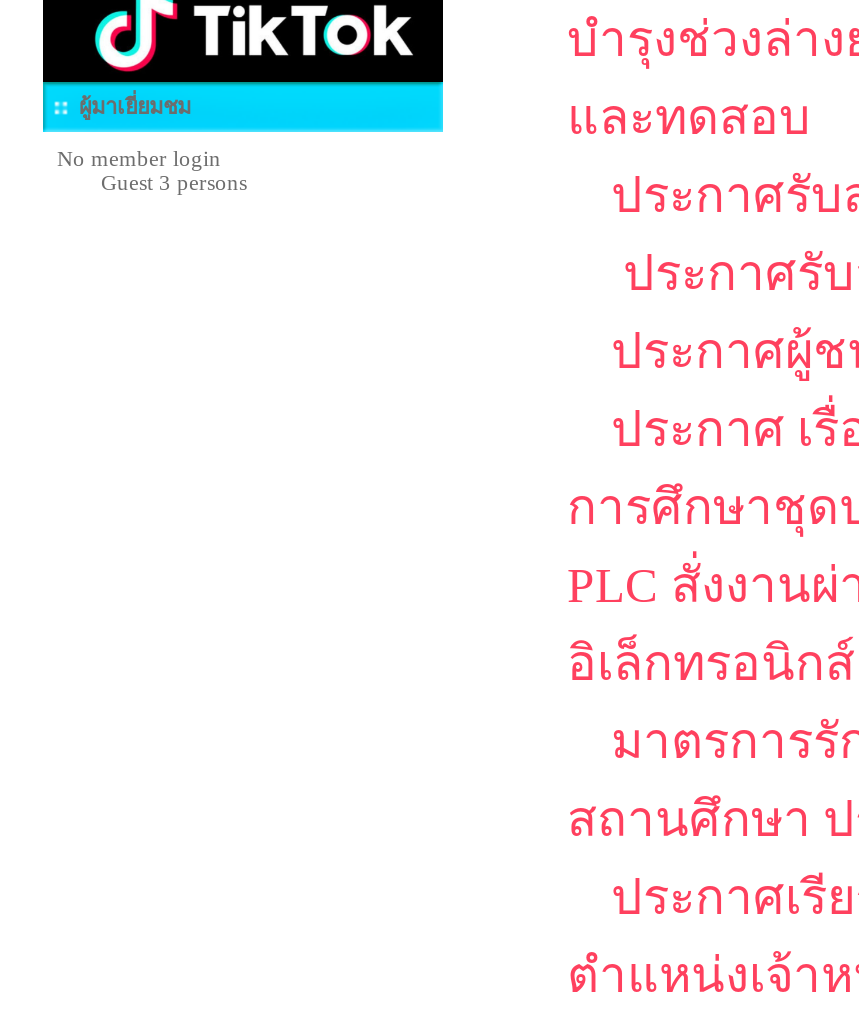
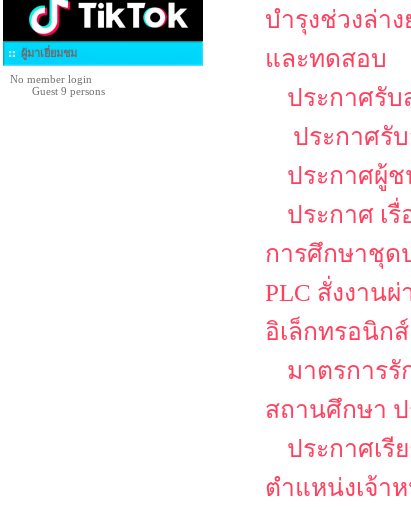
[101,170,247,194] Guest 3 persons -> [32,85,105,97] Guest 9 persons

